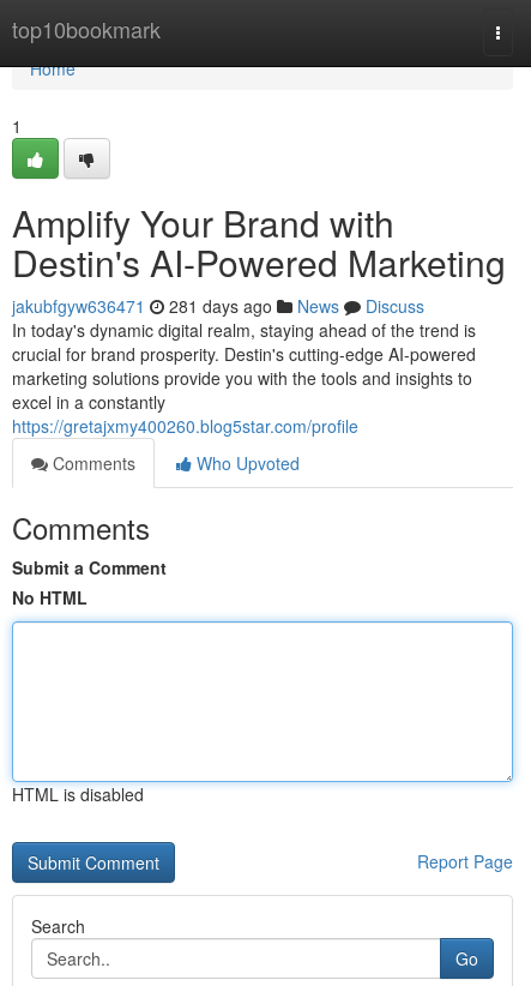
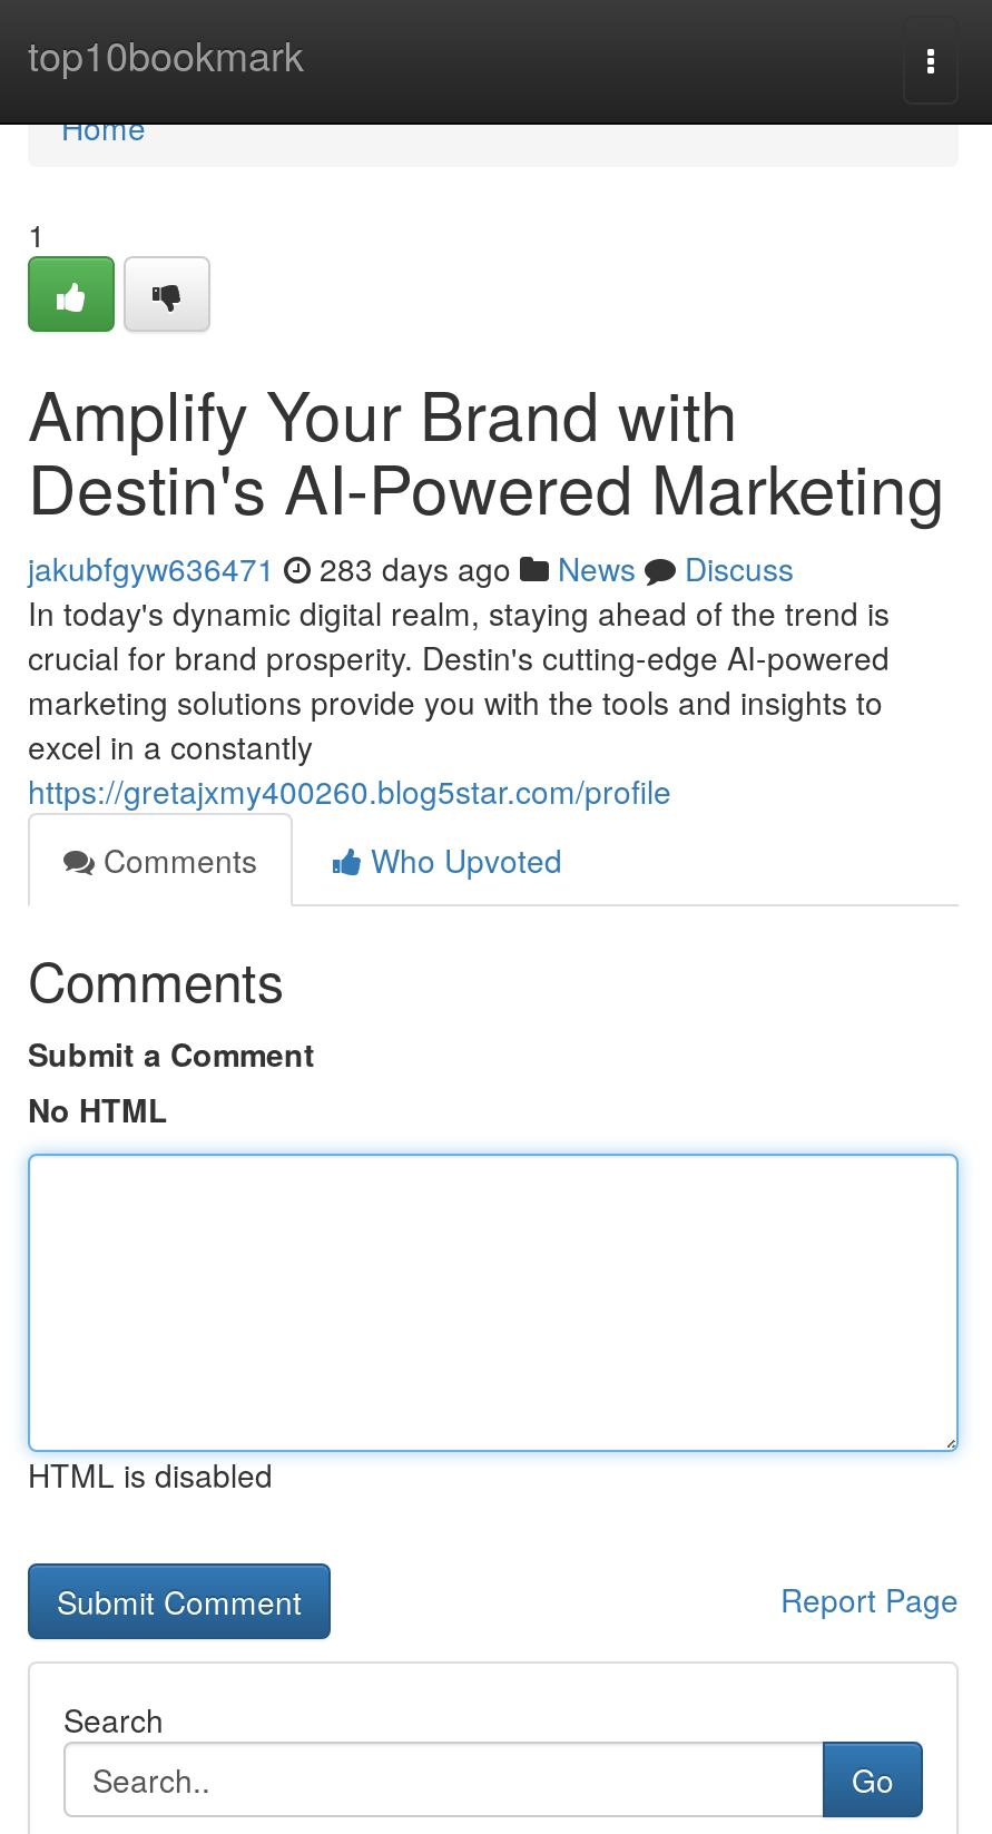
[12,294,424,318] jakubfgyw636471 281 days ago News Discuss -> [28,546,794,590] jakubfgyw636471 283 days ago News Discuss

